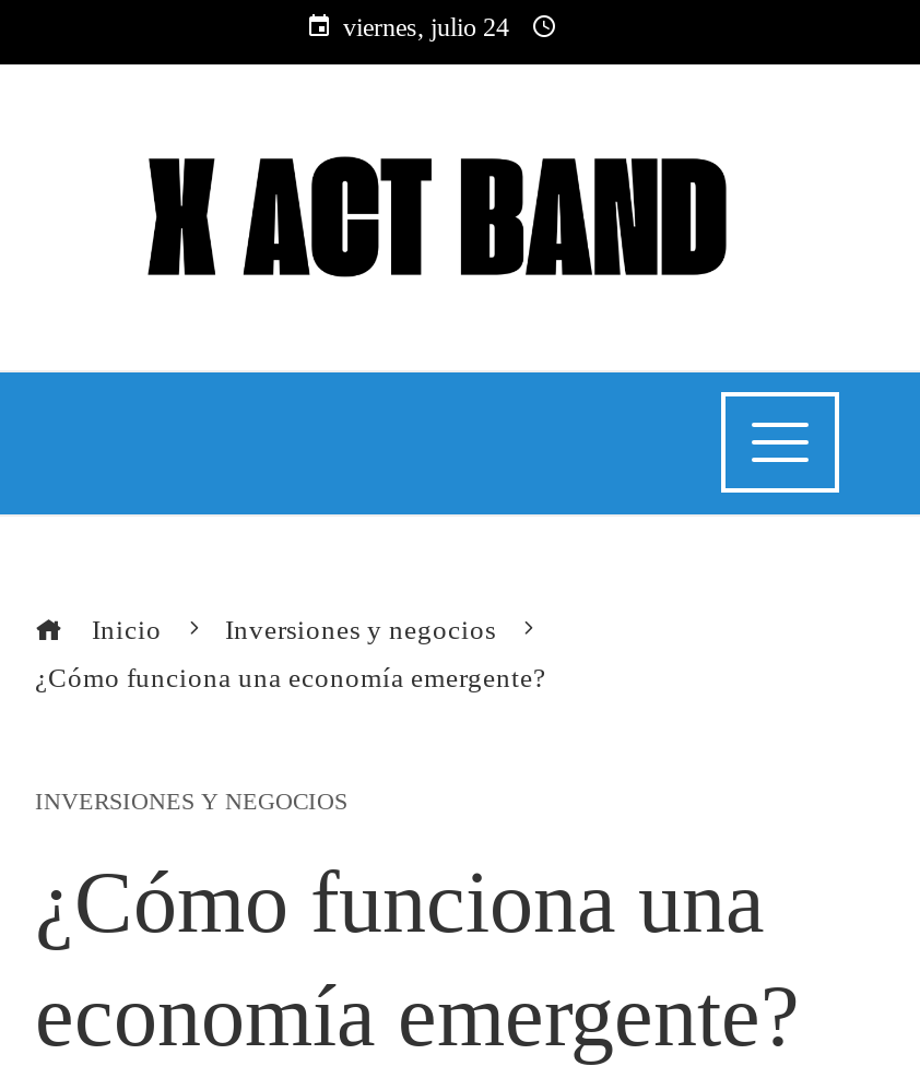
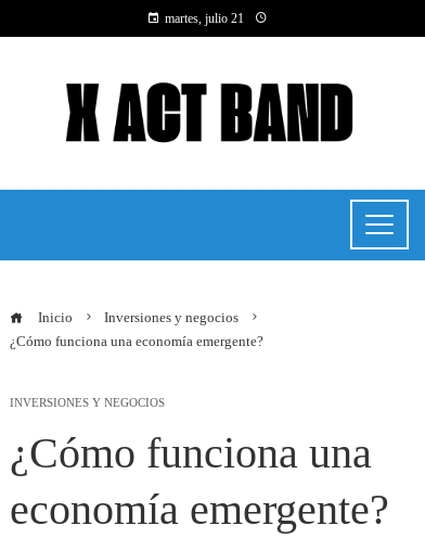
[343,12,509,43] viernes, julio 24 -> [164,11,243,26] martes, julio 21

